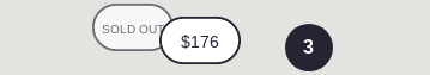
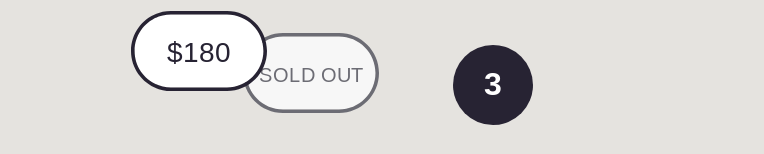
[93,17,241,64] [image] -> [131,11,363,91] [image]

